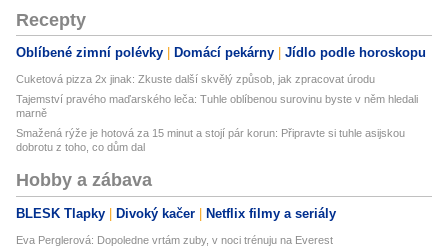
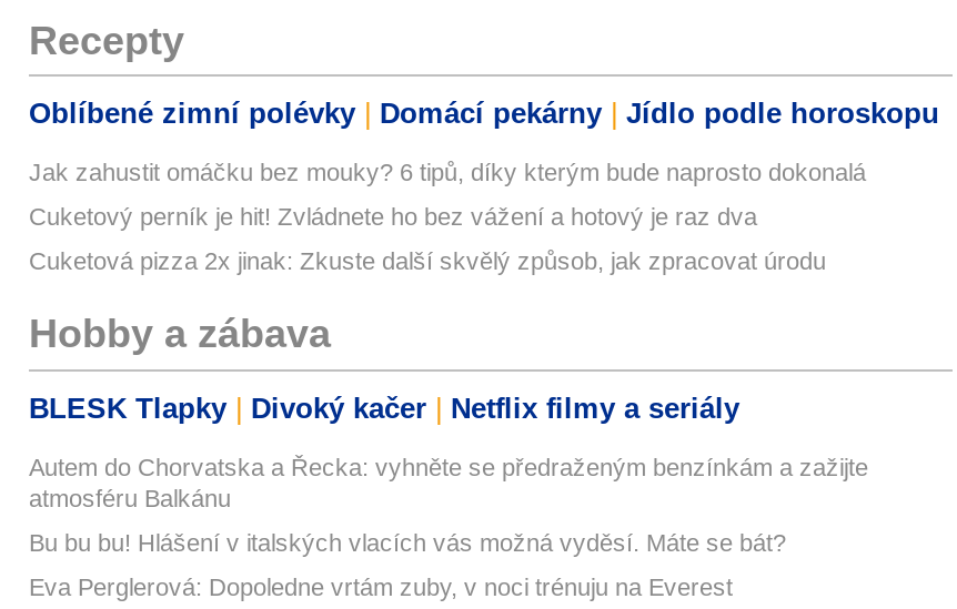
none -> [29,159,866,230] Jak zahustit omáčku bez mouky? 6 tipů, díky kterým bude naprosto dokonalá | Cuketový perník je hit! Zvládnete ho bez vážení a hotový je raz dva
[16,93,418,153] Tajemství pravého maďarského leča: Tuhle oblíbenou surovinu byste v něm hledali | marně | Smažená rýže je hotová za 15 minut a stojí pár korun: Připravte si tuhle asijskou | dobrotu z toho, co dům dal -> none
moved [16,170,336,221] -> [29,312,739,424]: Hobby a zábava | BLESK Tlapky | Divoký kačer | Netflix filmy a seriály
none -> [29,453,868,555] Autem do Chorvatska a Řecka: vyhněte se předraženým benzínkám a zažijte | atmosféru Balkánu | Bu bu bu! Hlášení v italských vlacích vás možná vyděsí. Máte se bát?

